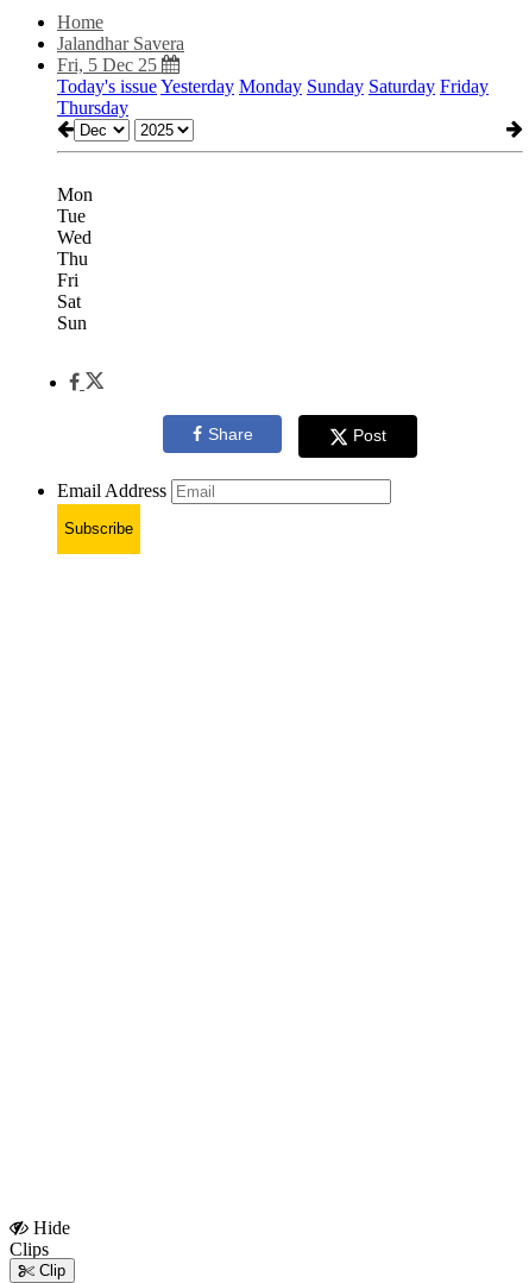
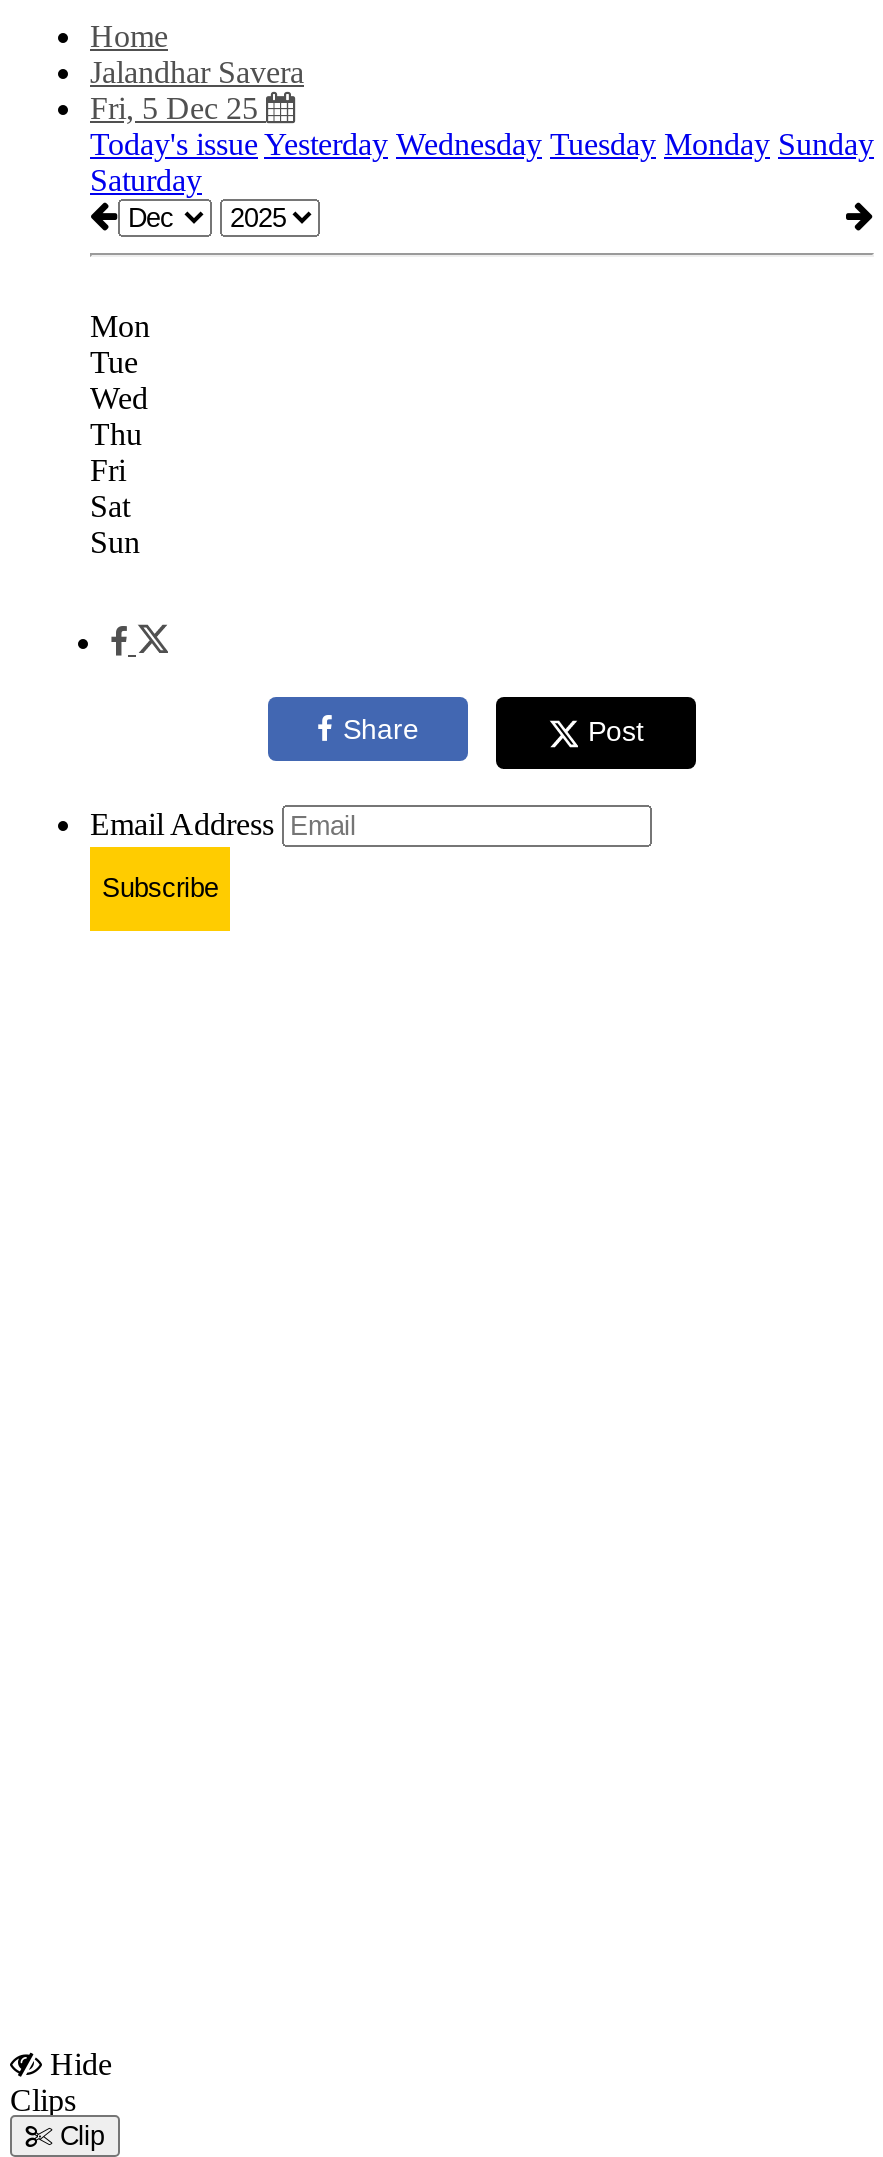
[57,76,489,118] Today's issue Yesterday Monday Sunday Saturday Friday | Thursday -> [90,127,874,197] Today's issue Yesterday Wednesday Tuesday Monday Sunday | Saturday

